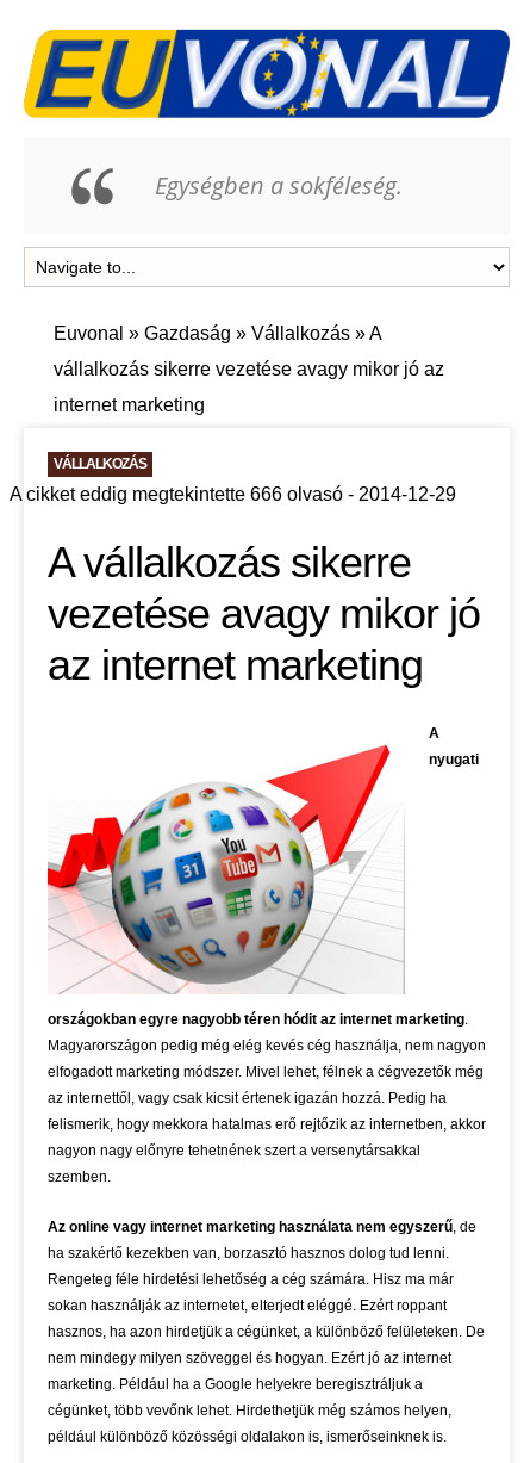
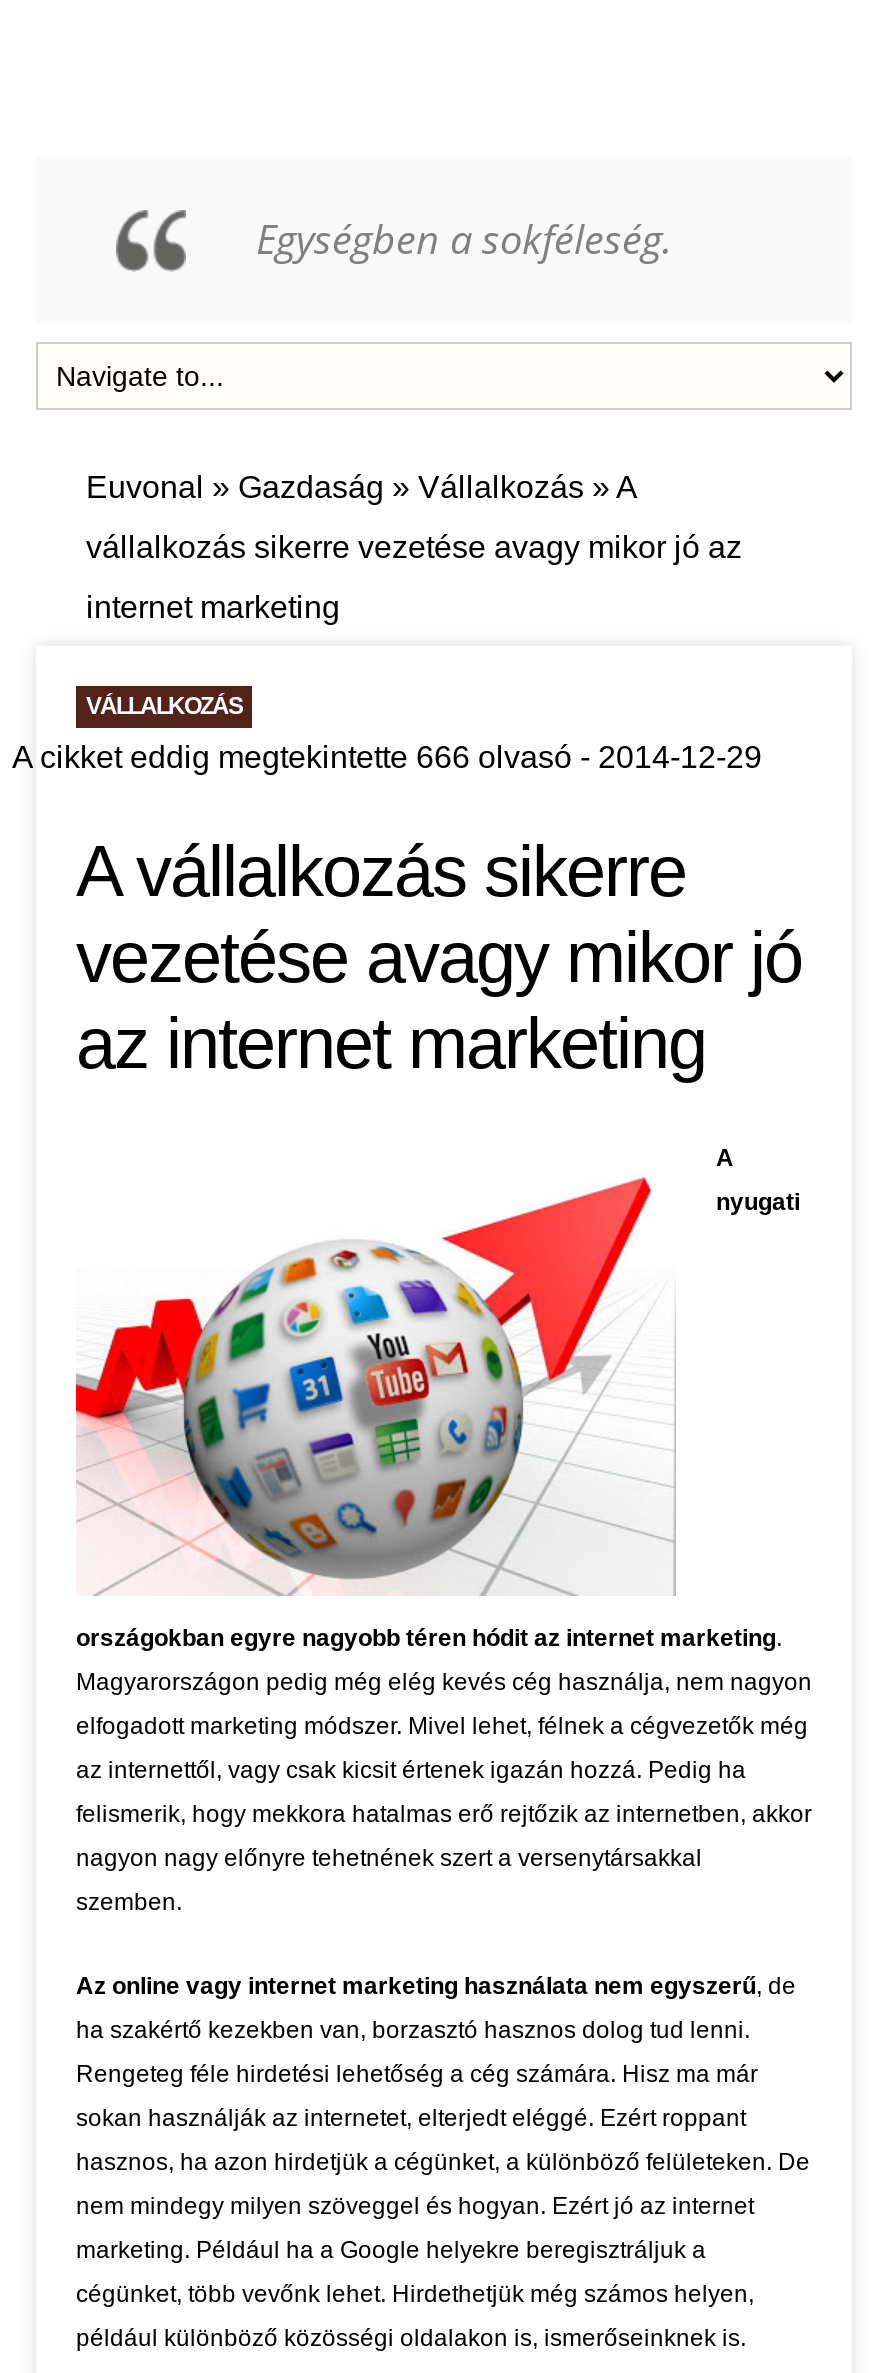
[23,29,511,119] [image] -> none

